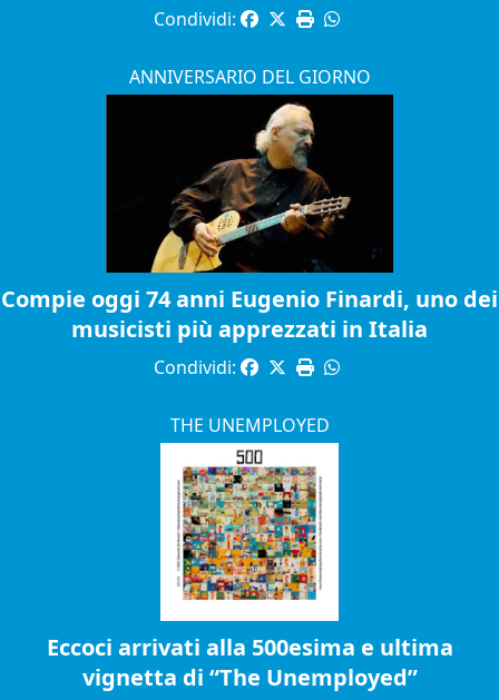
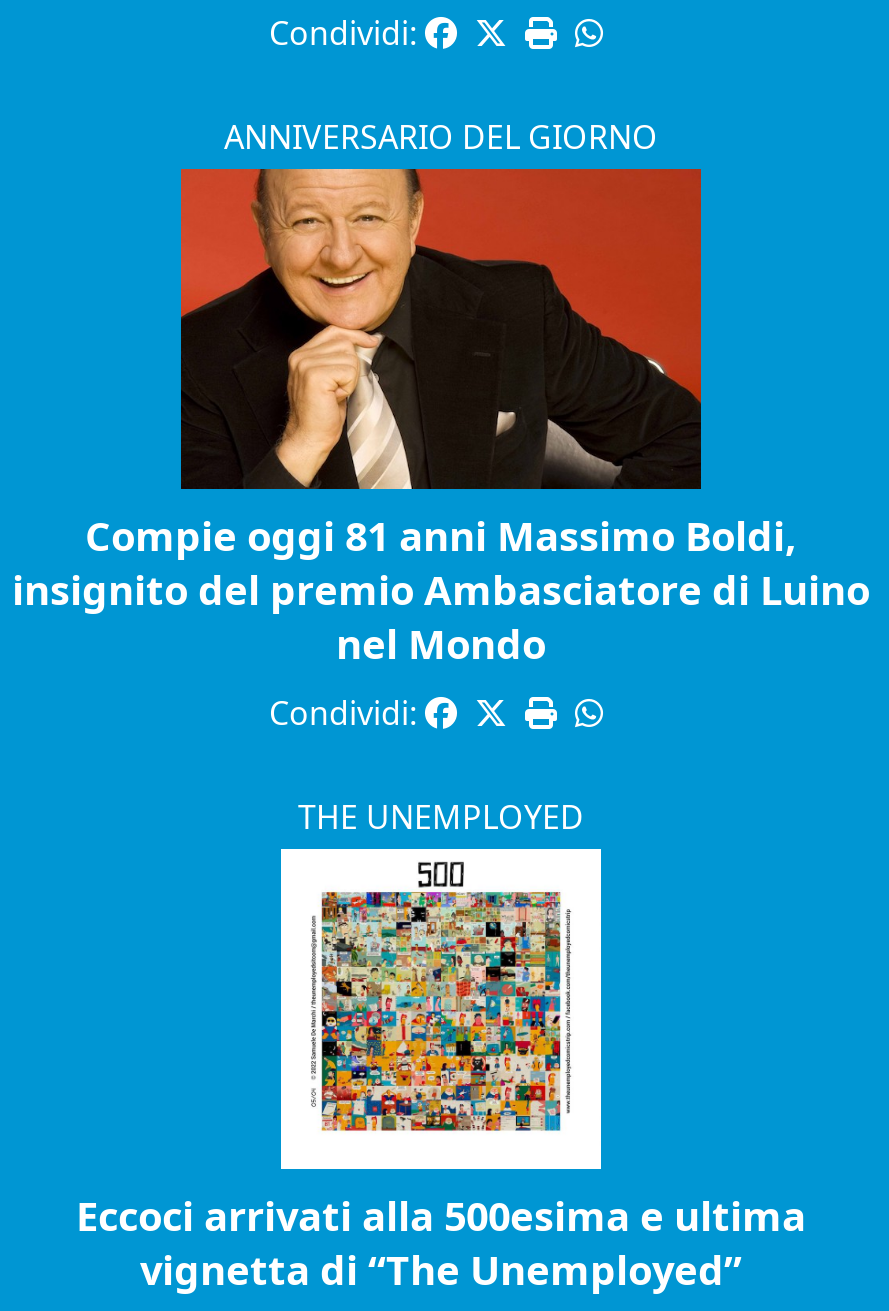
[1,93,498,344] [image] | Compie oggi 74 anni Eugenio Finardi, uno dei | musicisti più apprezzati in Italia -> [12,167,870,671] [image] | Compie oggi 81 anni Massimo Boldi, | insignito del premio Ambasciatore di Luino | nel Mondo

